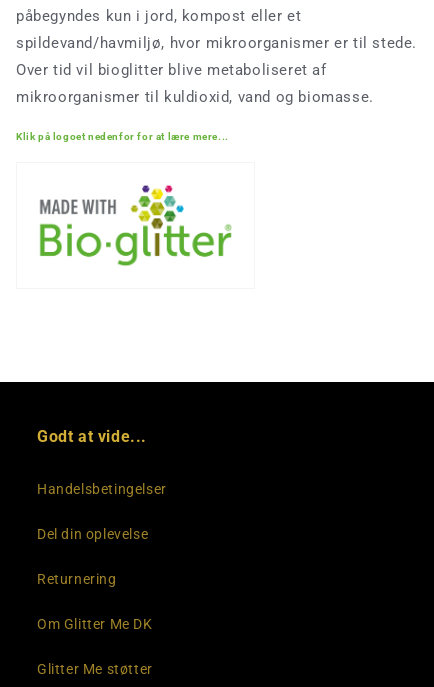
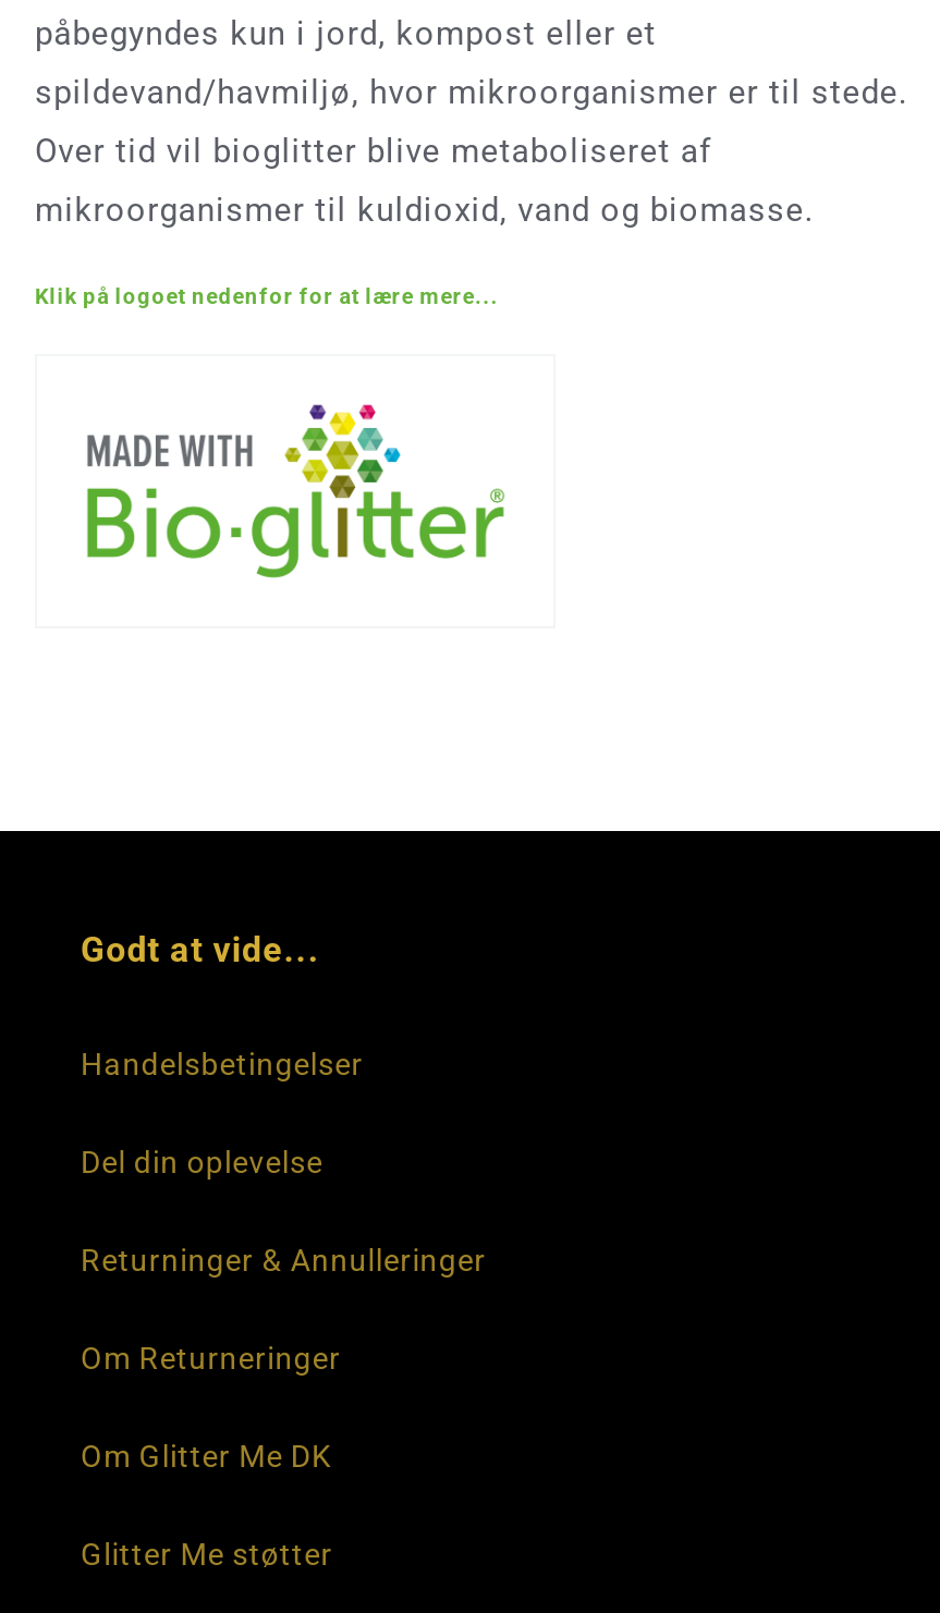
[37,571,117,587] Returnering -> [81,1244,486,1377] Returninger & Annulleringer | Om Returneringer

